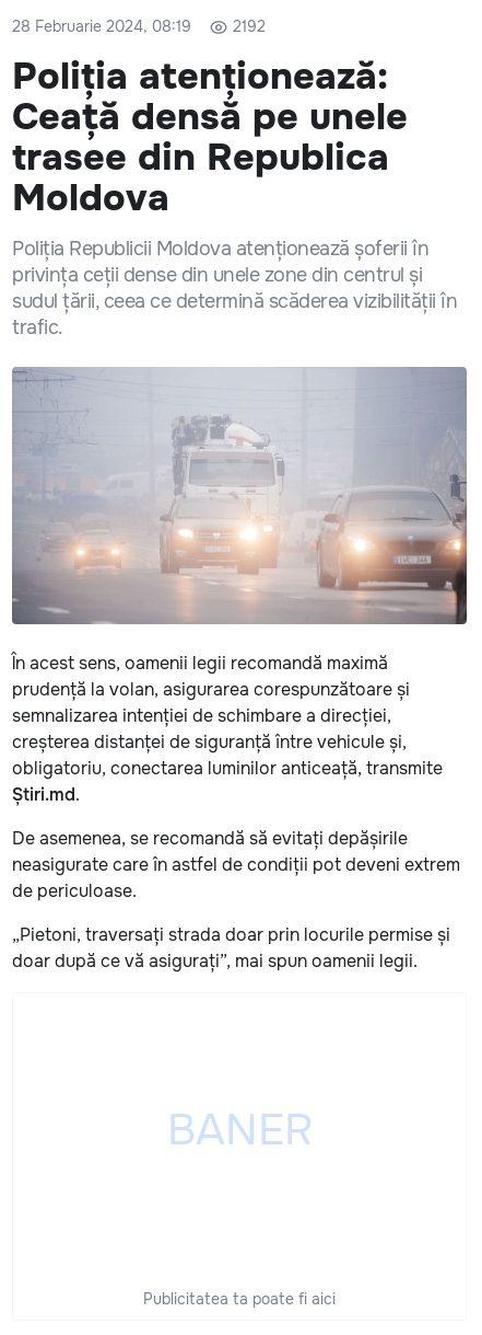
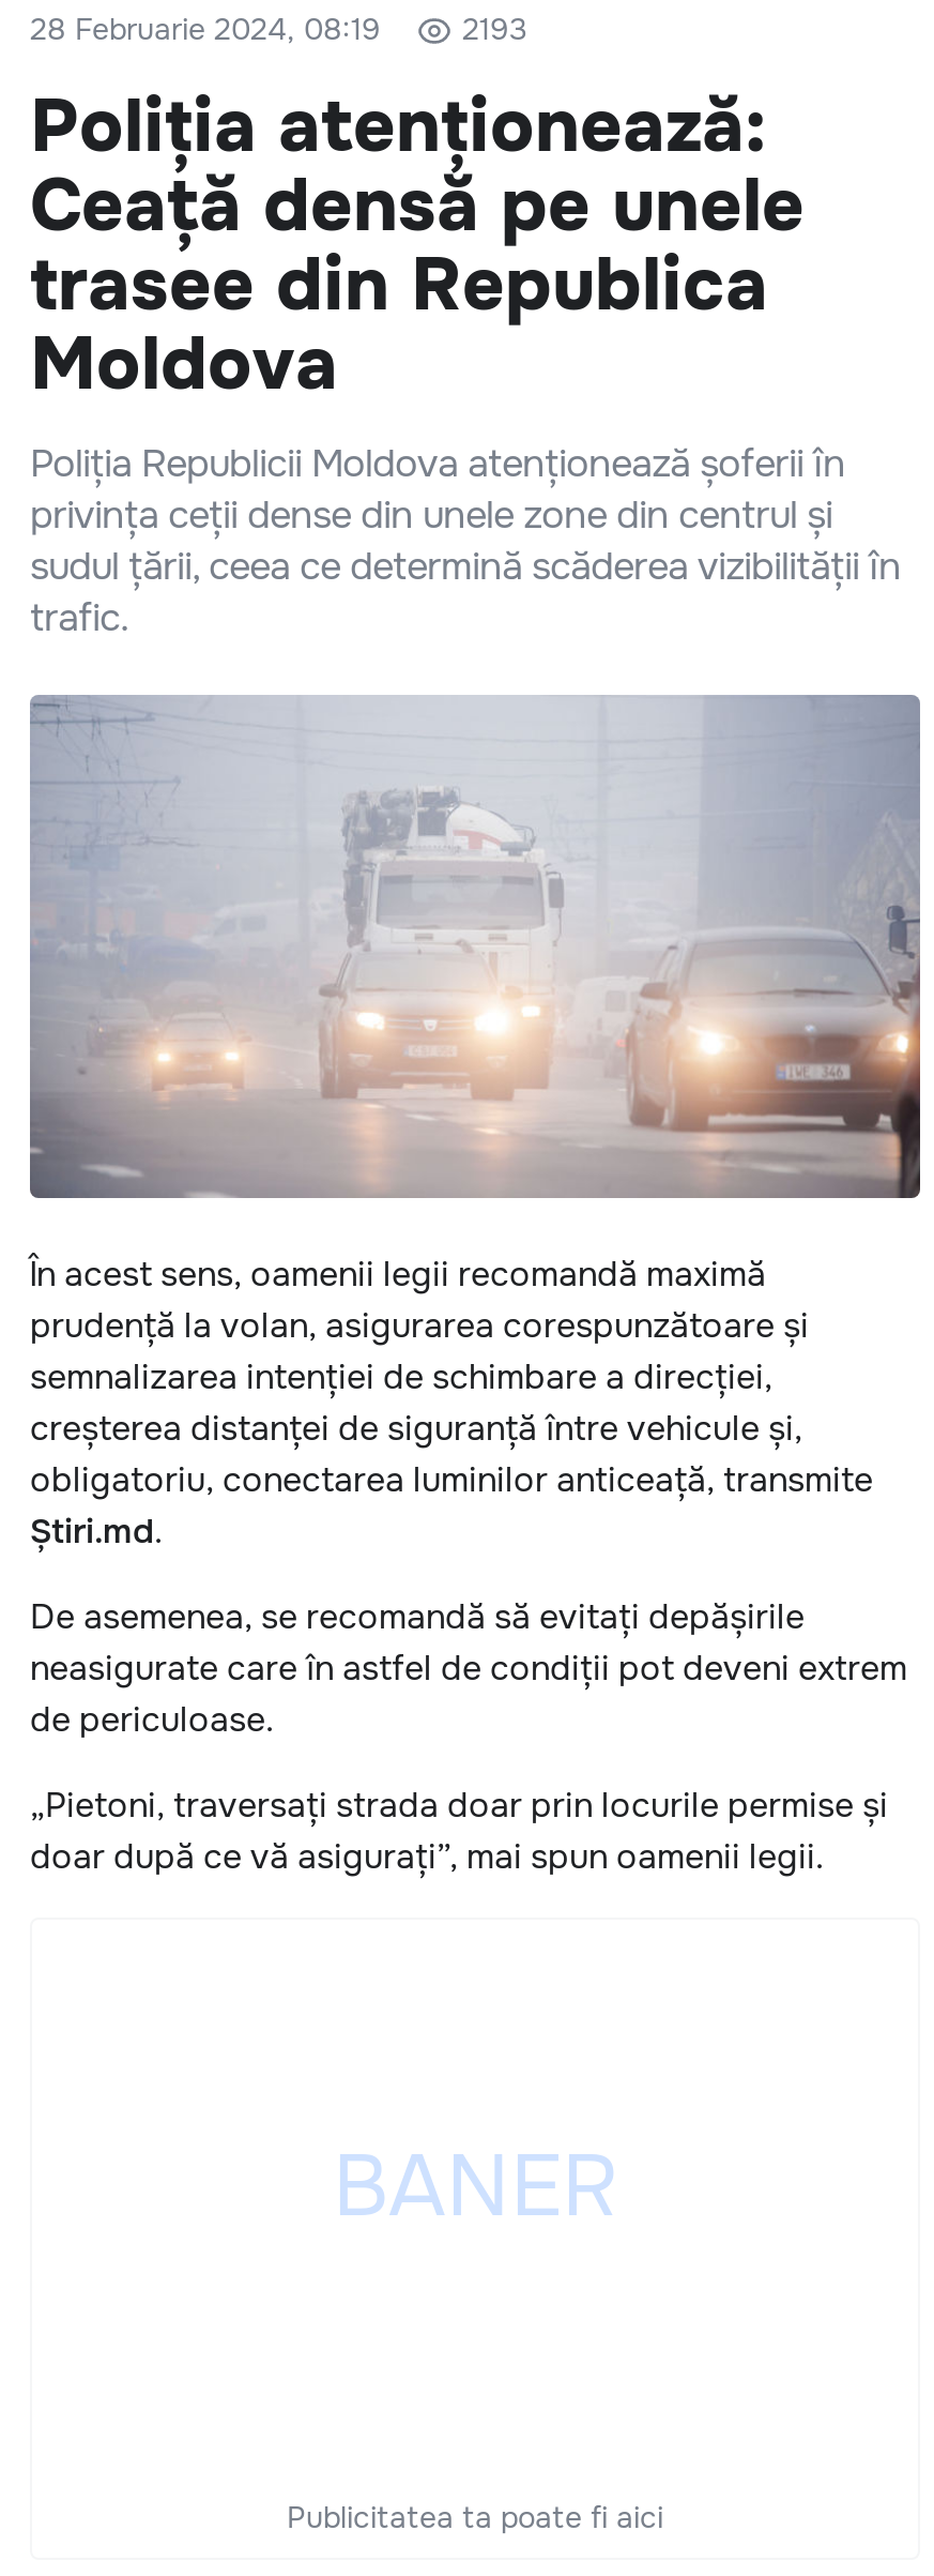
[233,17,266,36] 2192 -> [462,10,526,49] 2193

